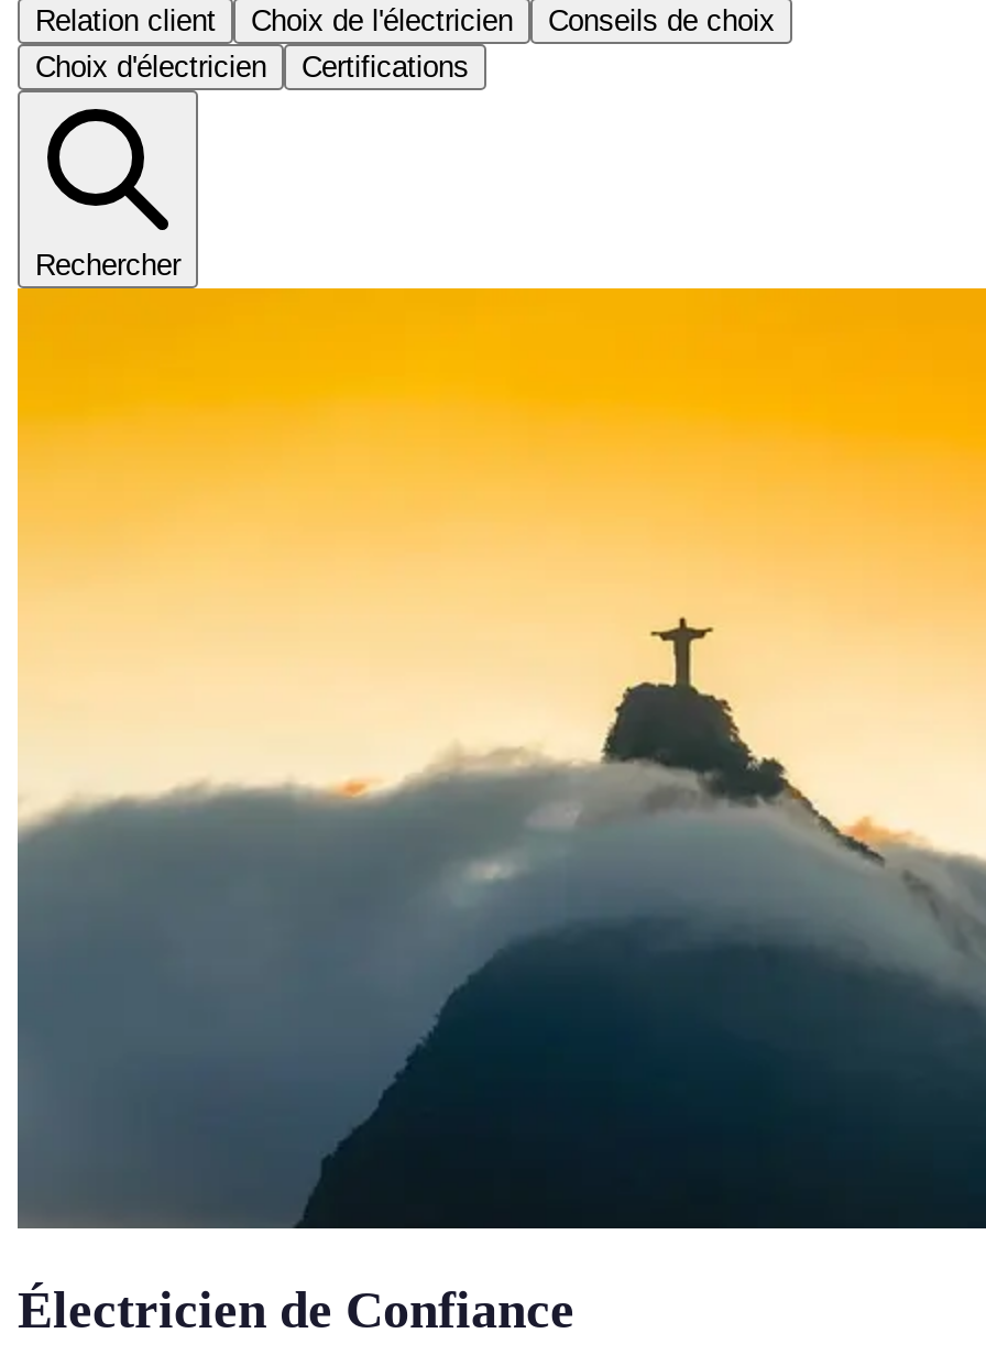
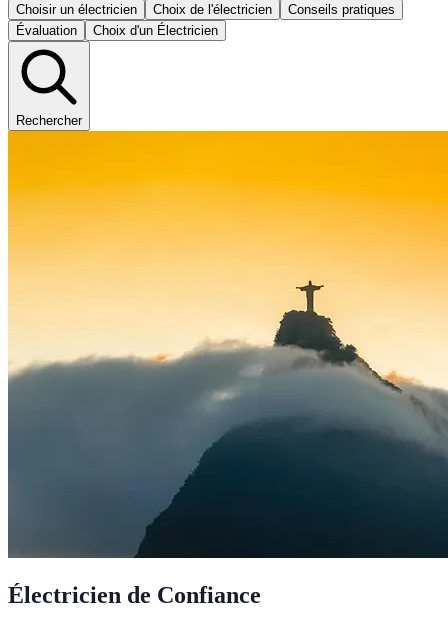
[35,4,216,37] Relation client -> [16,2,137,17] Choisir un électricien
[35,4,775,84] Conseils de choix | Choix d'électricien | Certifications -> [16,2,395,38] Conseils pratiques | Évaluation | Choix d'un Électricien

